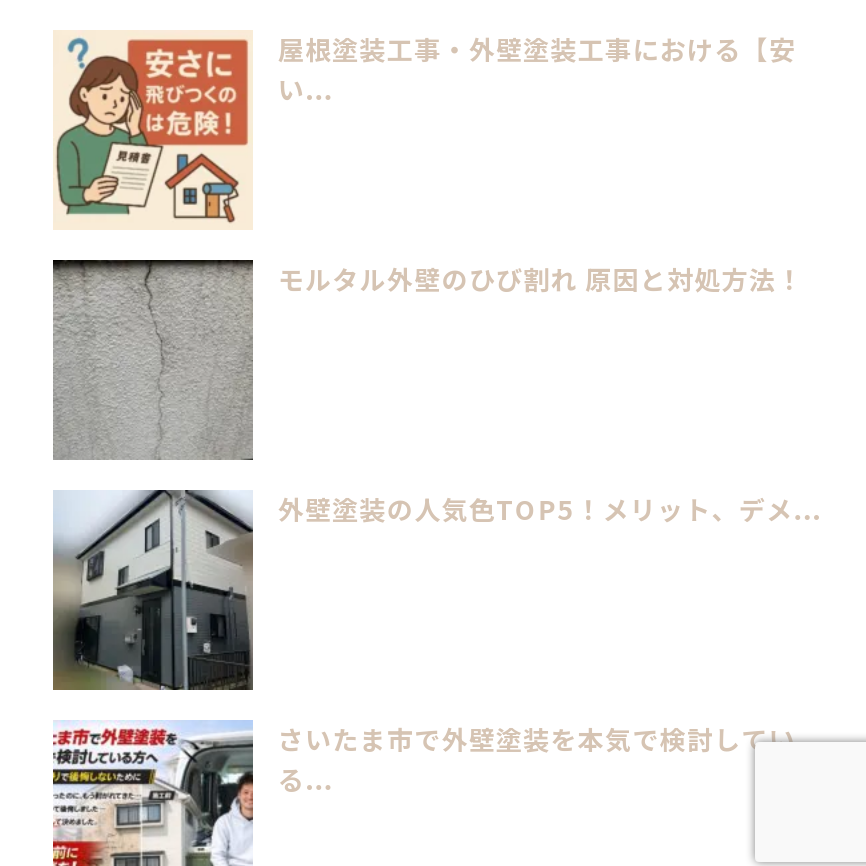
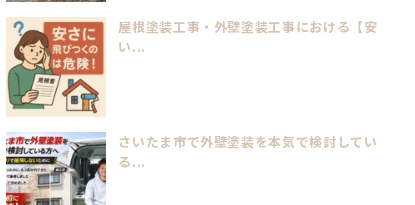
[53,258,803,460] [image] | モルタル外壁のひび割れ 原因と対処方法！ -> none
[51,488,821,692] [image] | 外壁塗装の人気色TOP5！メリット、デメ... -> none

